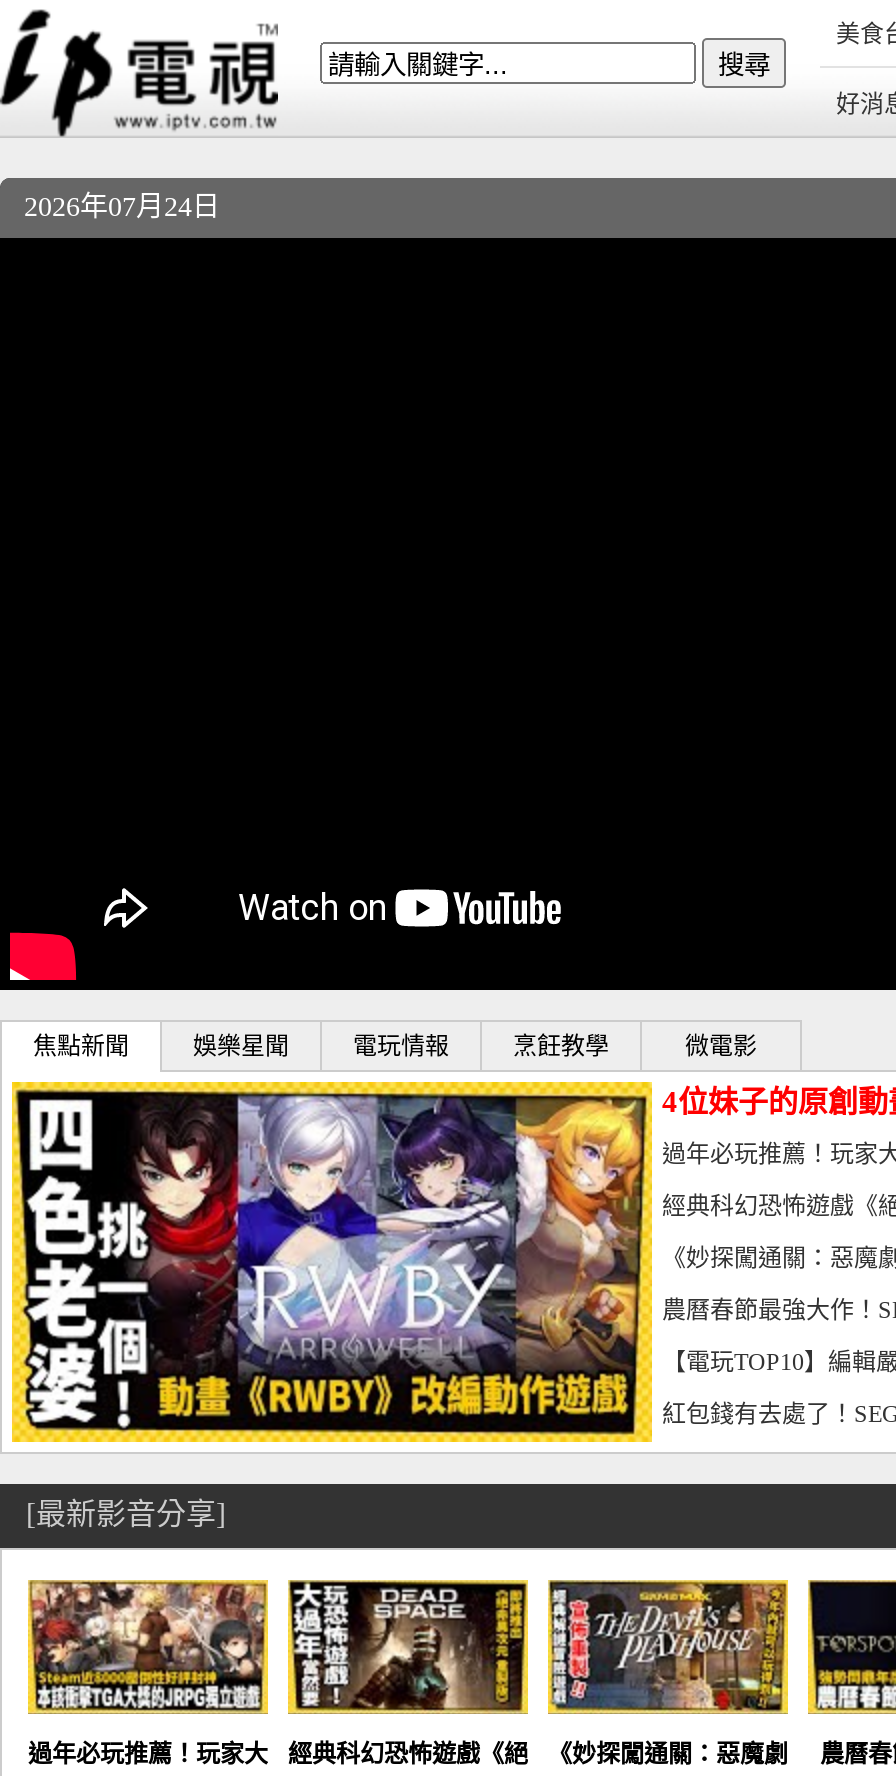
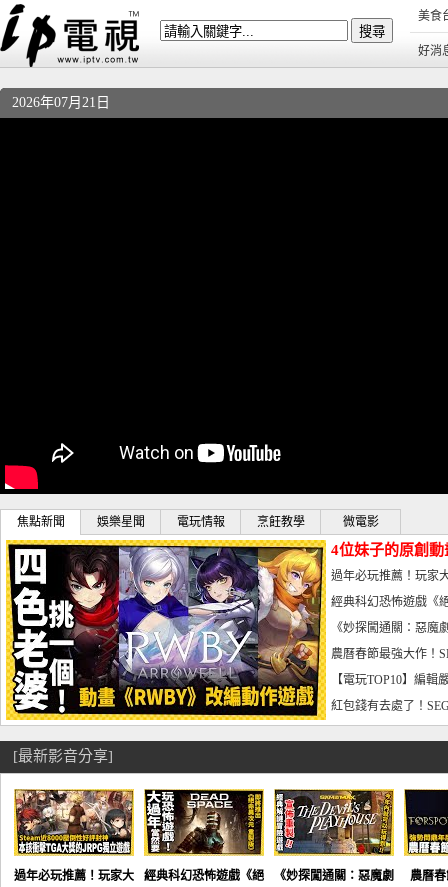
[0,192,220,222] 2026年07月24日 -> [0,95,110,110] 2026年07月21日

